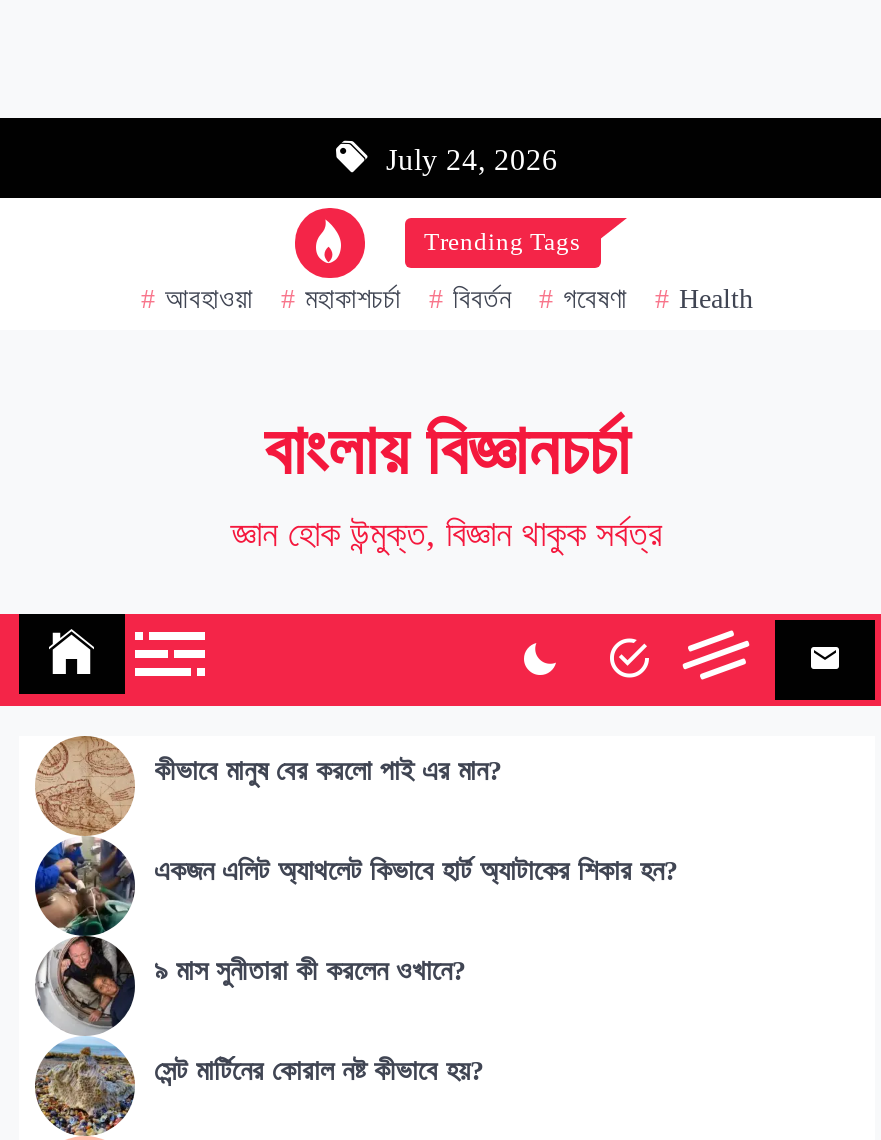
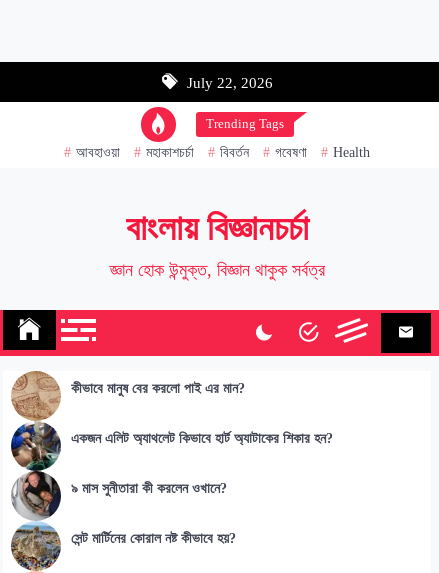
[378,144,558,176] July 24, 2026 -> [182,75,272,91] July 22, 2026

